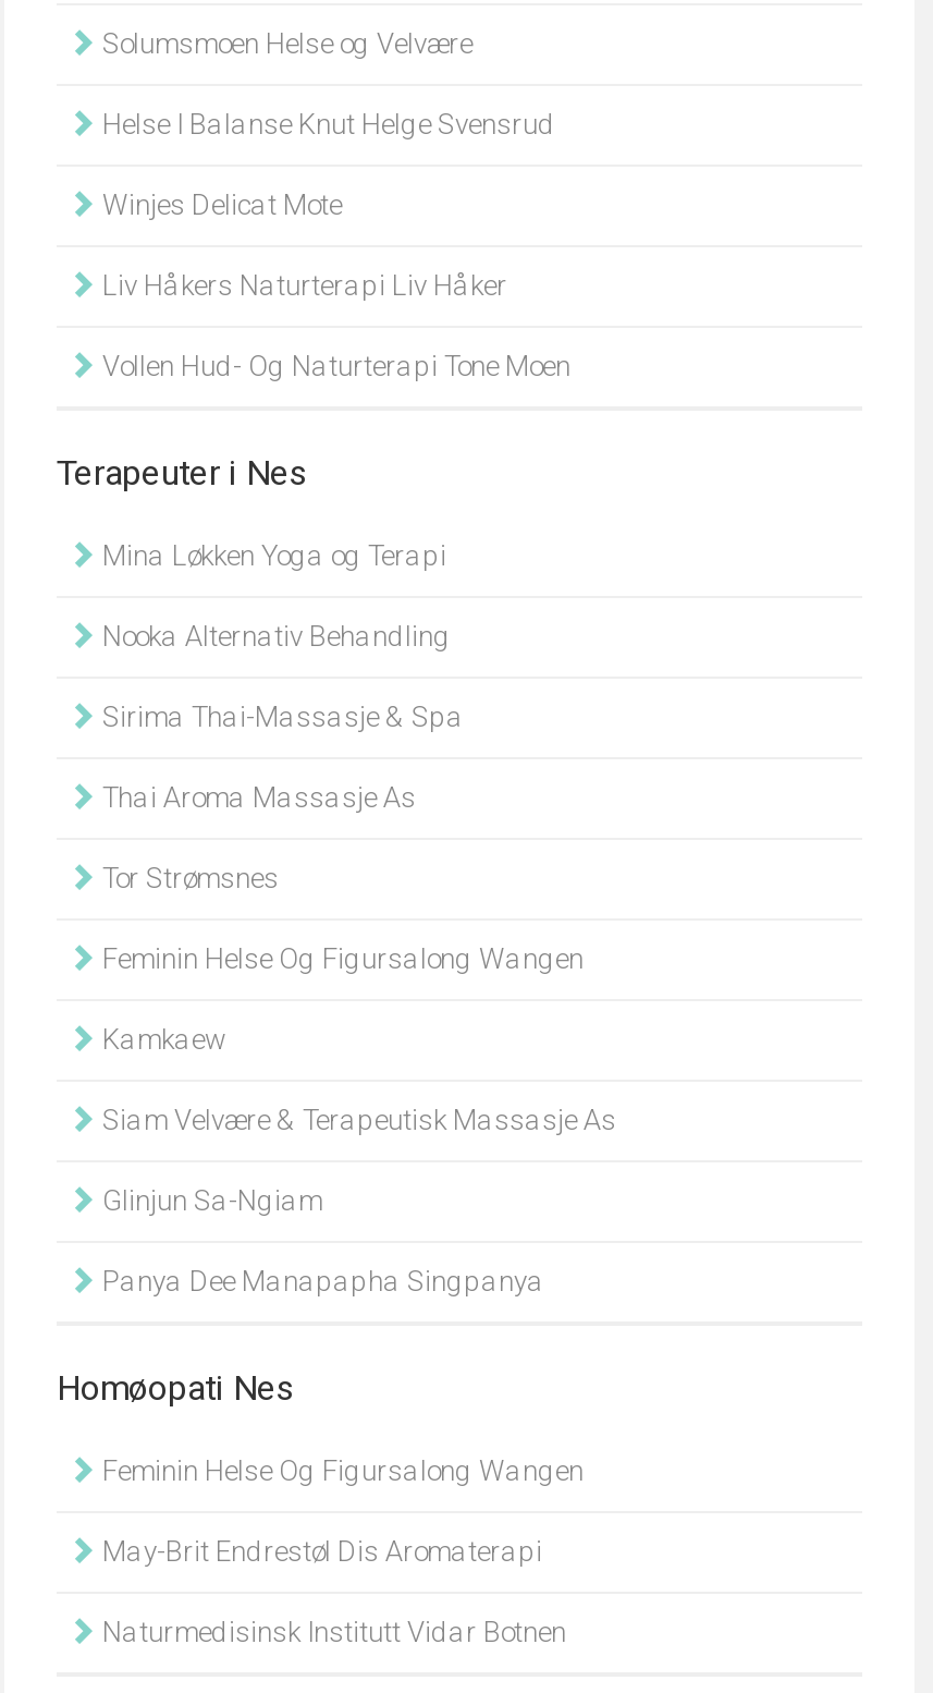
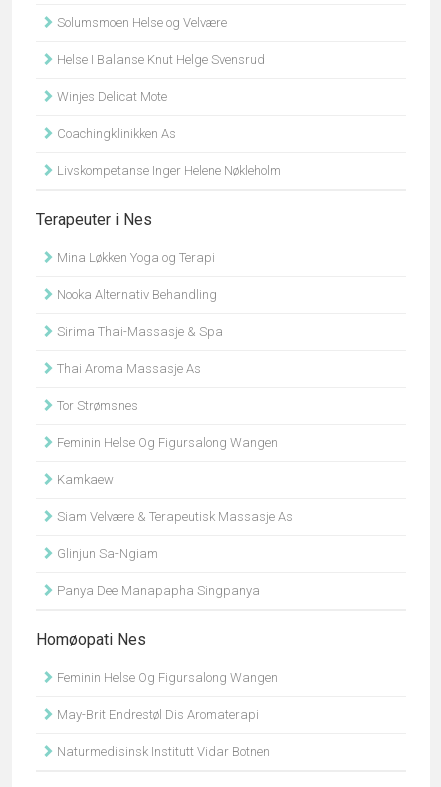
[96,269,507,302] Liv Håkers Naturterapi Liv Håker -> [54,126,176,141] Coachingklinikken As
[96,350,570,382] Vollen Hud- Og Naturterapi Tone Moen -> [54,163,281,178] Livskompetanse Inger Helene Nøkleholm

